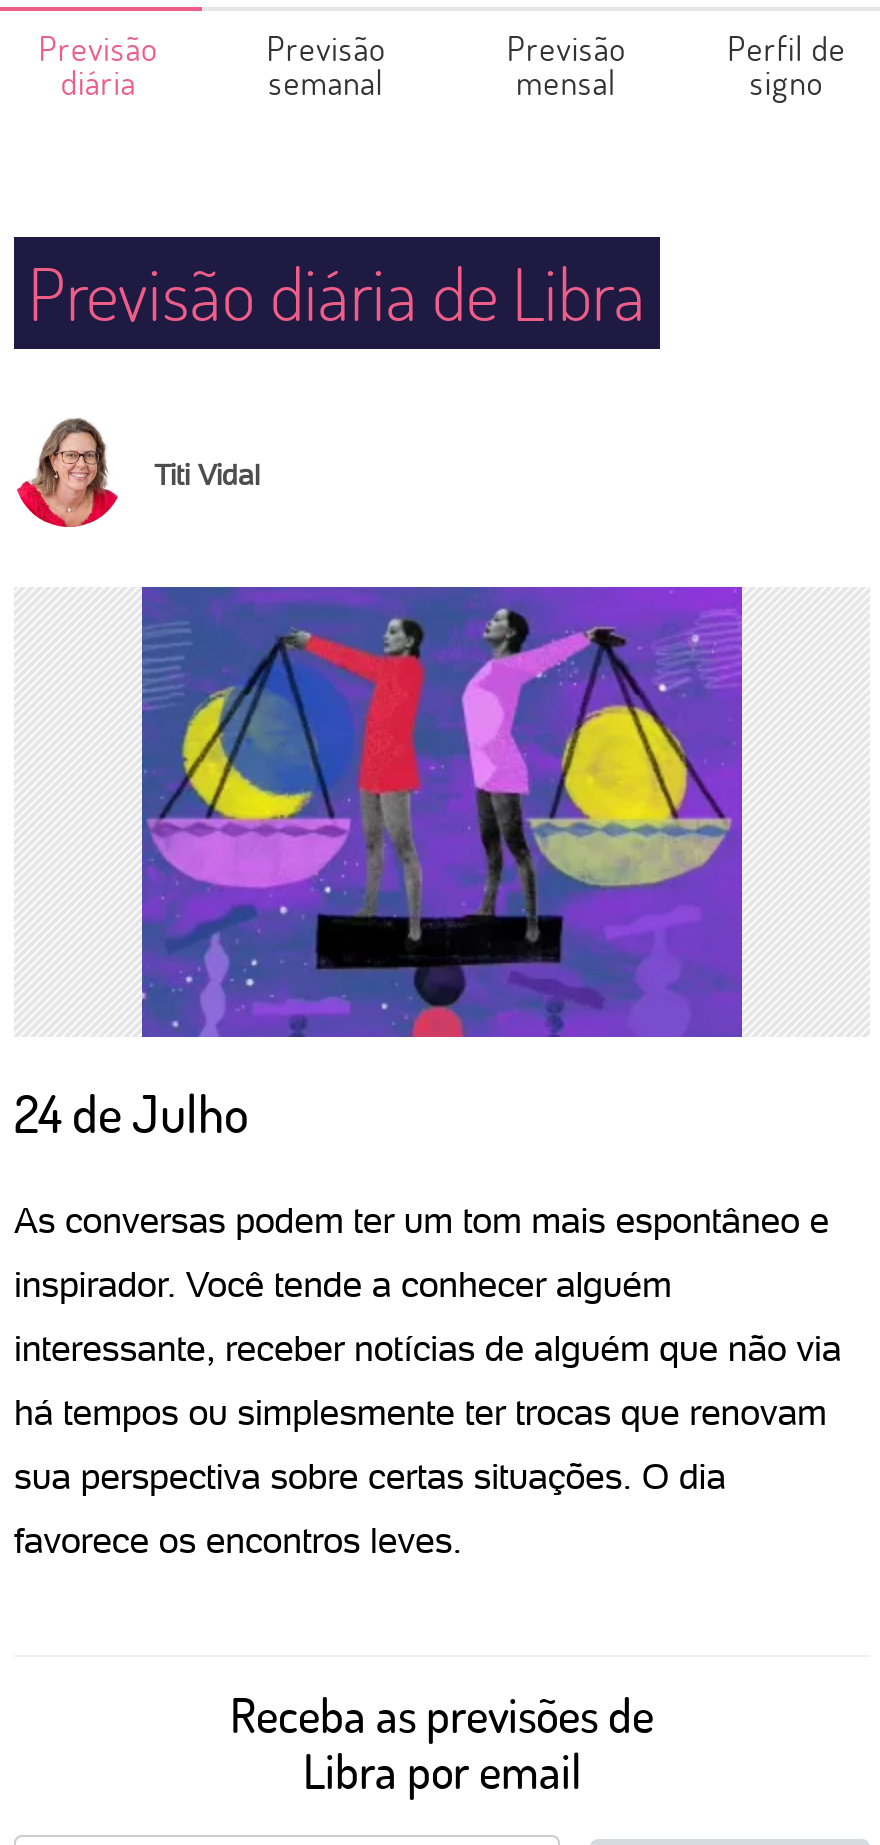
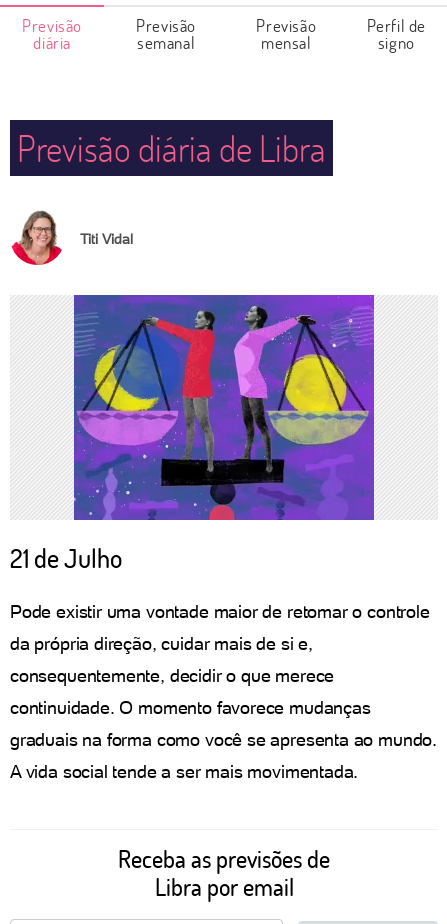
[14,1079,248,1147] 24 de Julho -> [10,541,122,575] 21 de Julho
[14,1199,829,1241] As conversas podem ter um tom mais espontâneo e -> [10,601,430,622] Pode existir uma vontade maior de retomar o controle
[14,1263,672,1305] inspirador. Você tende a conhecer alguém -> [10,633,313,654] da própria direção, cuidar mais de si e,
[14,1327,841,1369] interessante, receber notícias de alguém que não via -> [10,665,334,686] consequentemente, decidir o que merece
[14,1391,827,1433] há tempos ou simplesmente ter trocas que renovam -> [10,697,371,718] continuidade. O momento favorece mudanças
[14,1455,726,1497] sua perspectiva sobre certas situações. O dia -> [10,729,437,750] graduais na forma como você se apresenta ao mundo.
[14,1519,462,1561] favorece os encontros leves. -> [10,761,358,782] A vida social tende a ser mais movimentada.

